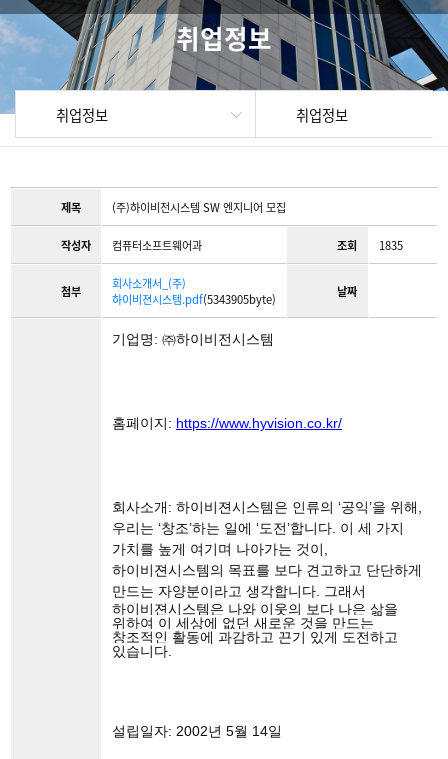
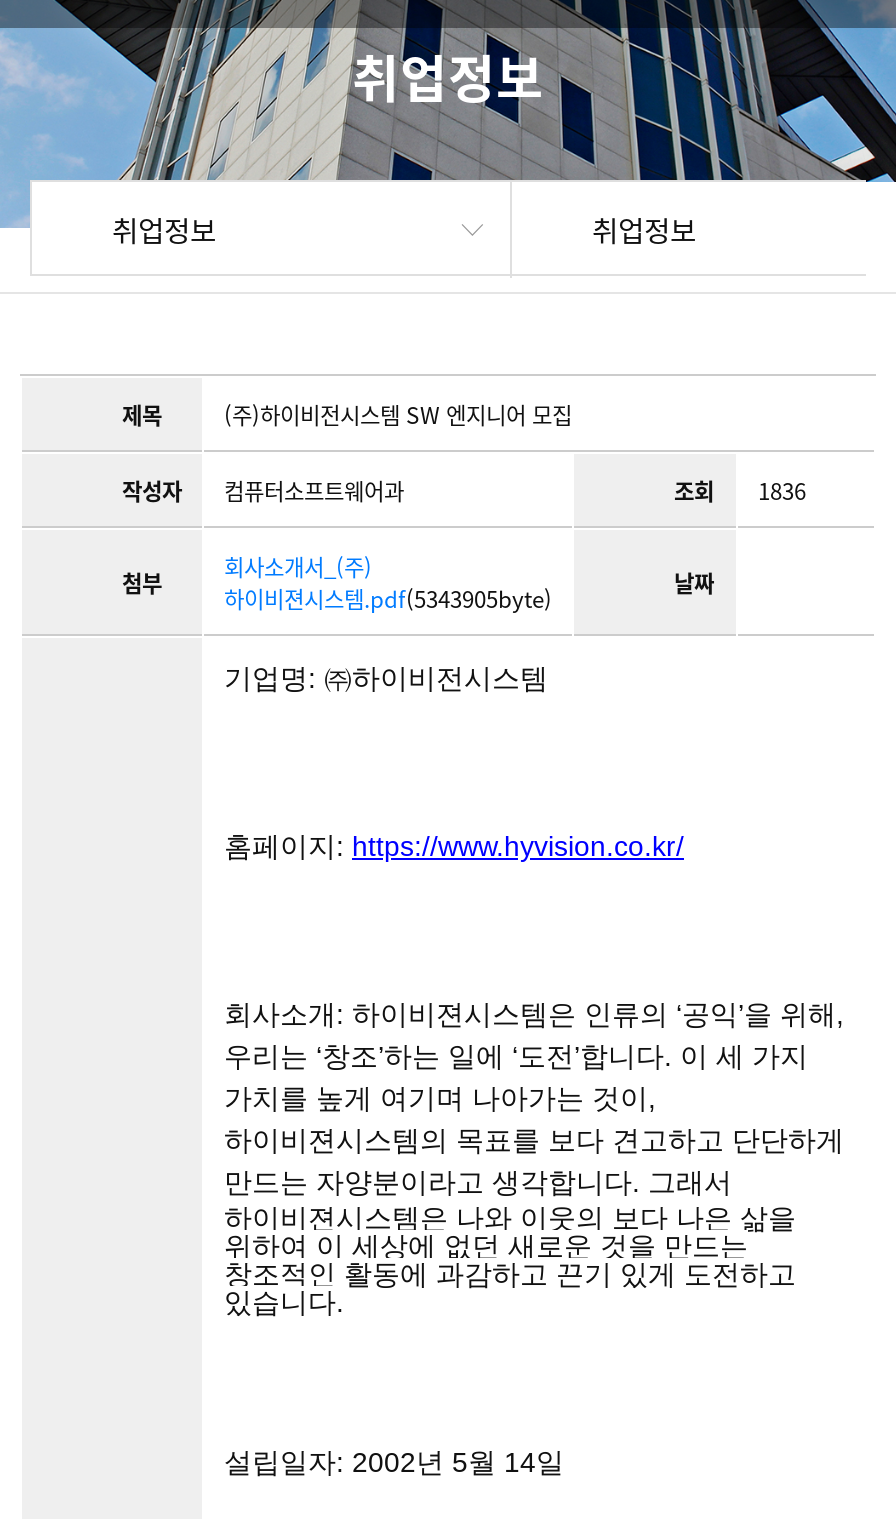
[337,237,403,253] 조회 1835 -> [674,474,806,506] 조회 1836

